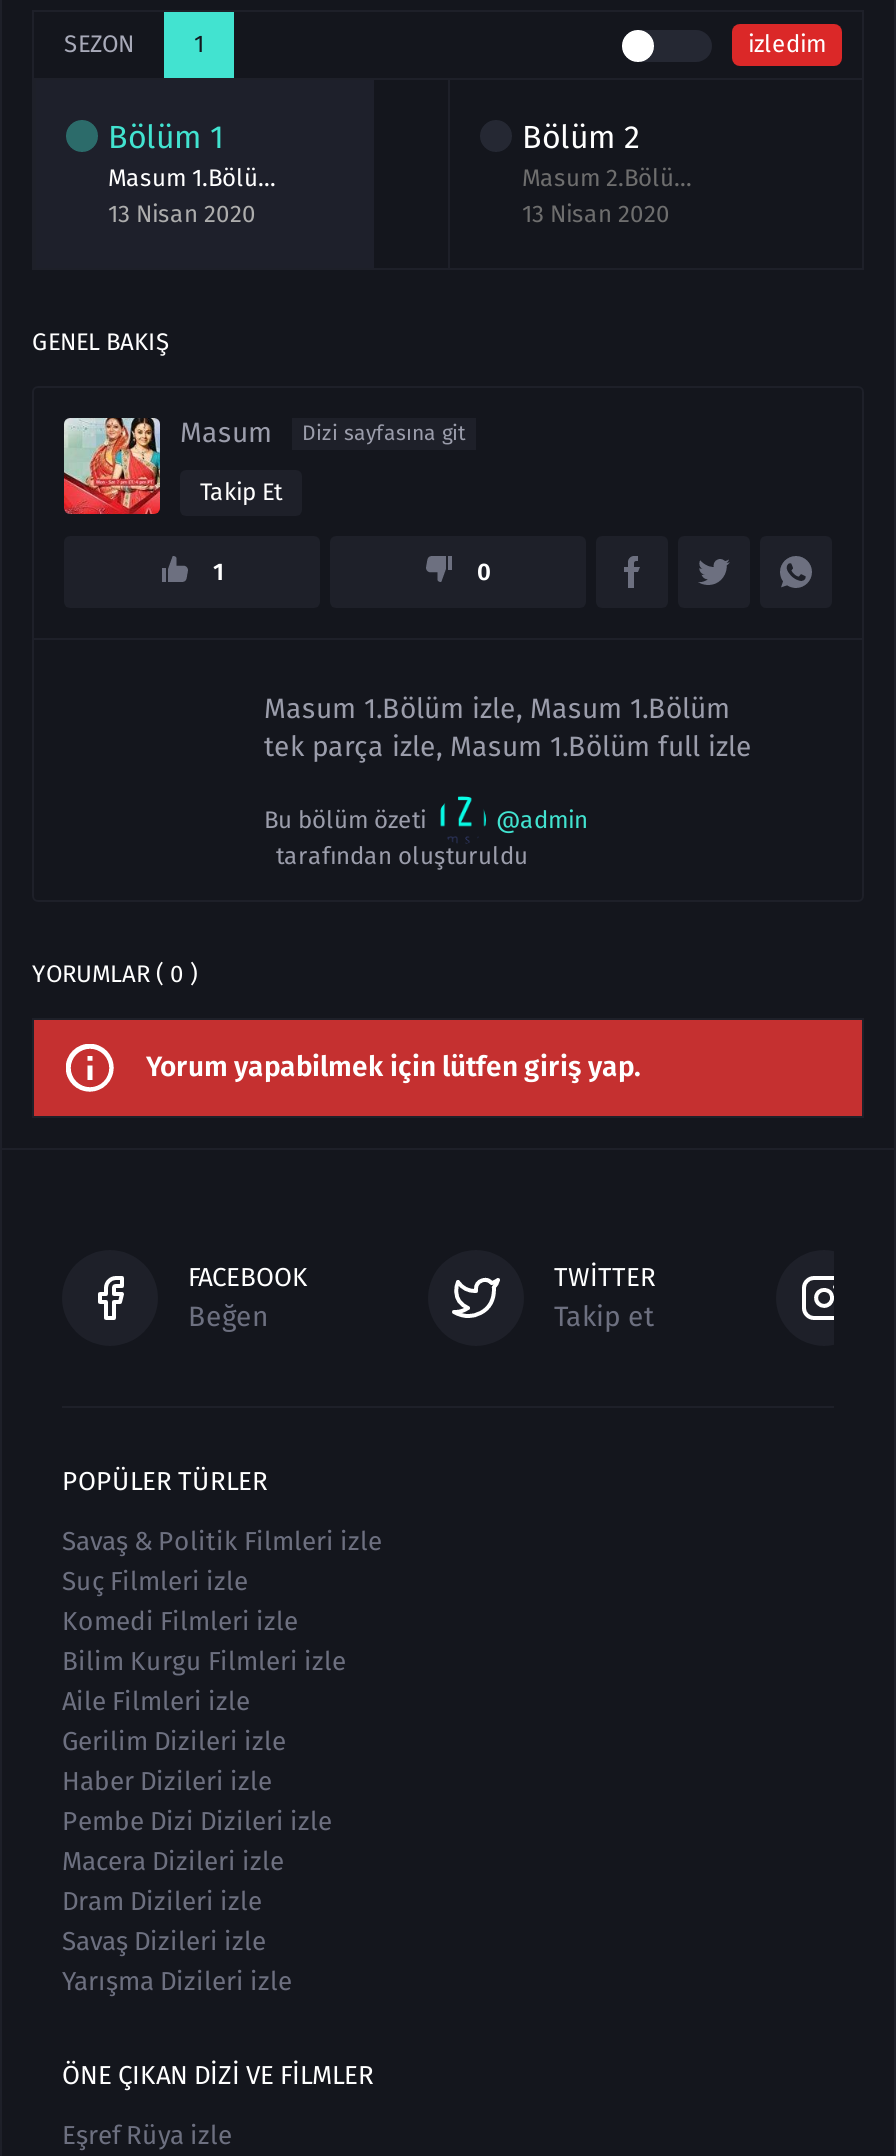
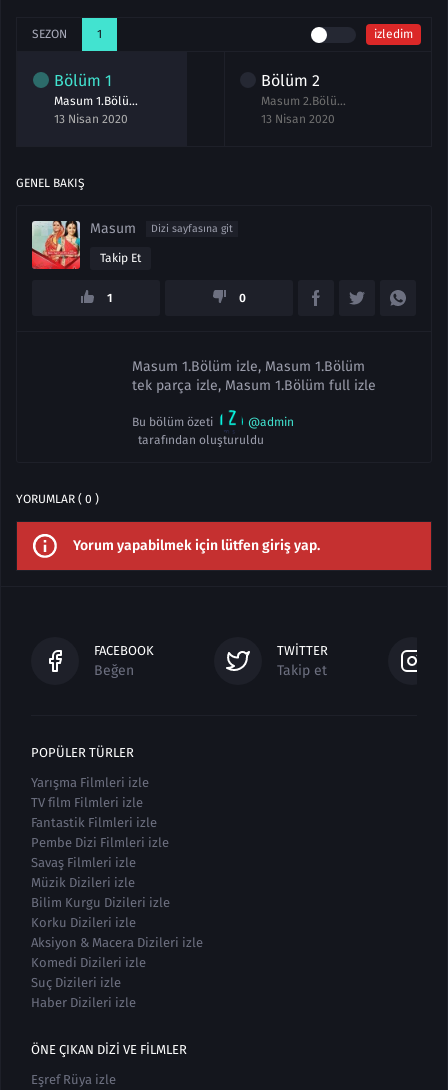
[62,1526,382,1756] Savaş & Politik Filmleri izle | Suç Filmleri izle | Komedi Filmleri izle | Bilim Kurgu Filmleri izle | Aile Filmleri izle | Gerilim Dizileri izle -> [31,775,203,990] Yarışma Filmleri izle | TV film Filmleri izle | Fantastik Filmleri izle | Pembe Dizi Filmleri izle | Savaş Filmleri izle | Müzik Dizileri izle | Bilim Kurgu Dizileri izle | Korku Dizileri izle | Aksiyon & Macera Dizileri izle | Komedi Dizileri izle | Suç Dizileri izle
moved [62,1766,272,1796] -> [31,995,136,1010]: Haber Dizileri izle
[62,1806,332,1996] Pembe Dizi Dizileri izle | Macera Dizileri izle | Dram Dizileri izle | Savaş Dizileri izle | Yarışma Dizileri izle -> none

